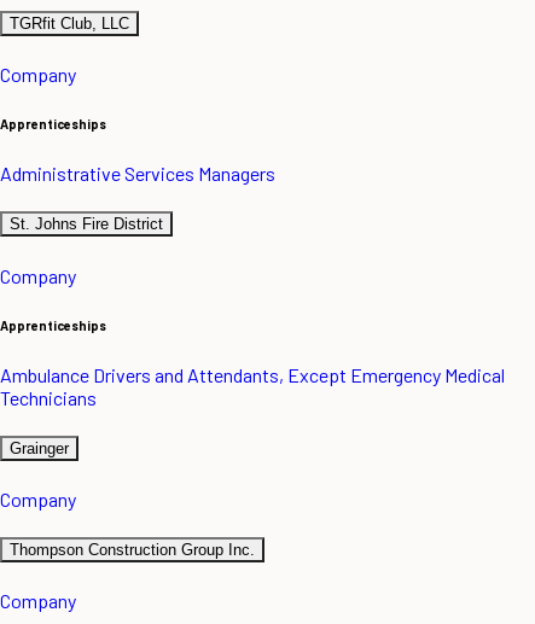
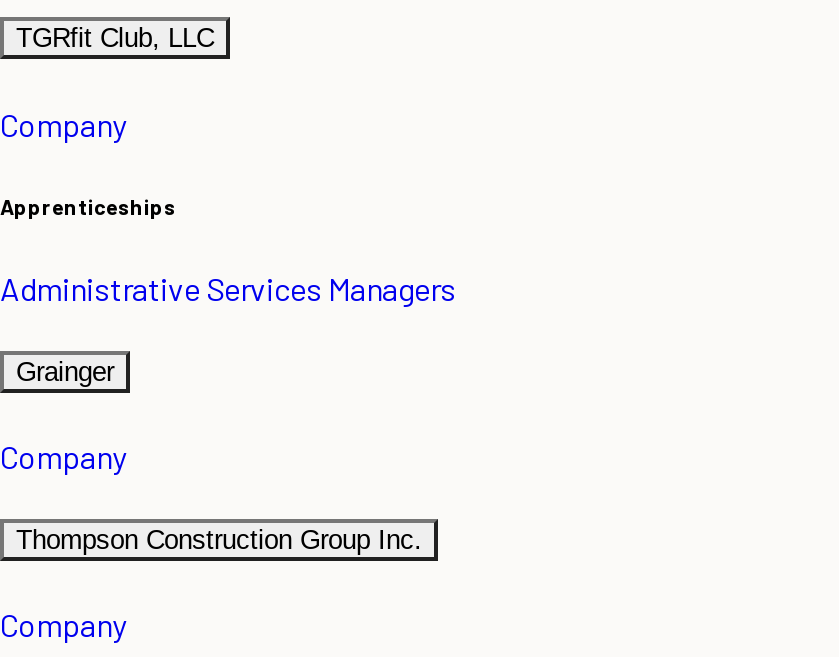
[0,215,505,409] St. Johns Fire District | Company | Apprenticeships | Ambulance Drivers and Attendants, Except Emergency Medical | Technicians -> none

